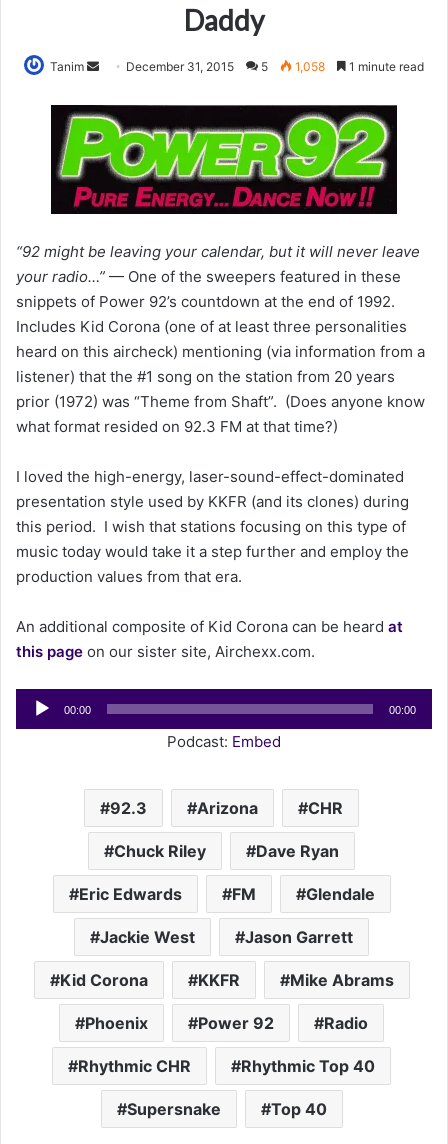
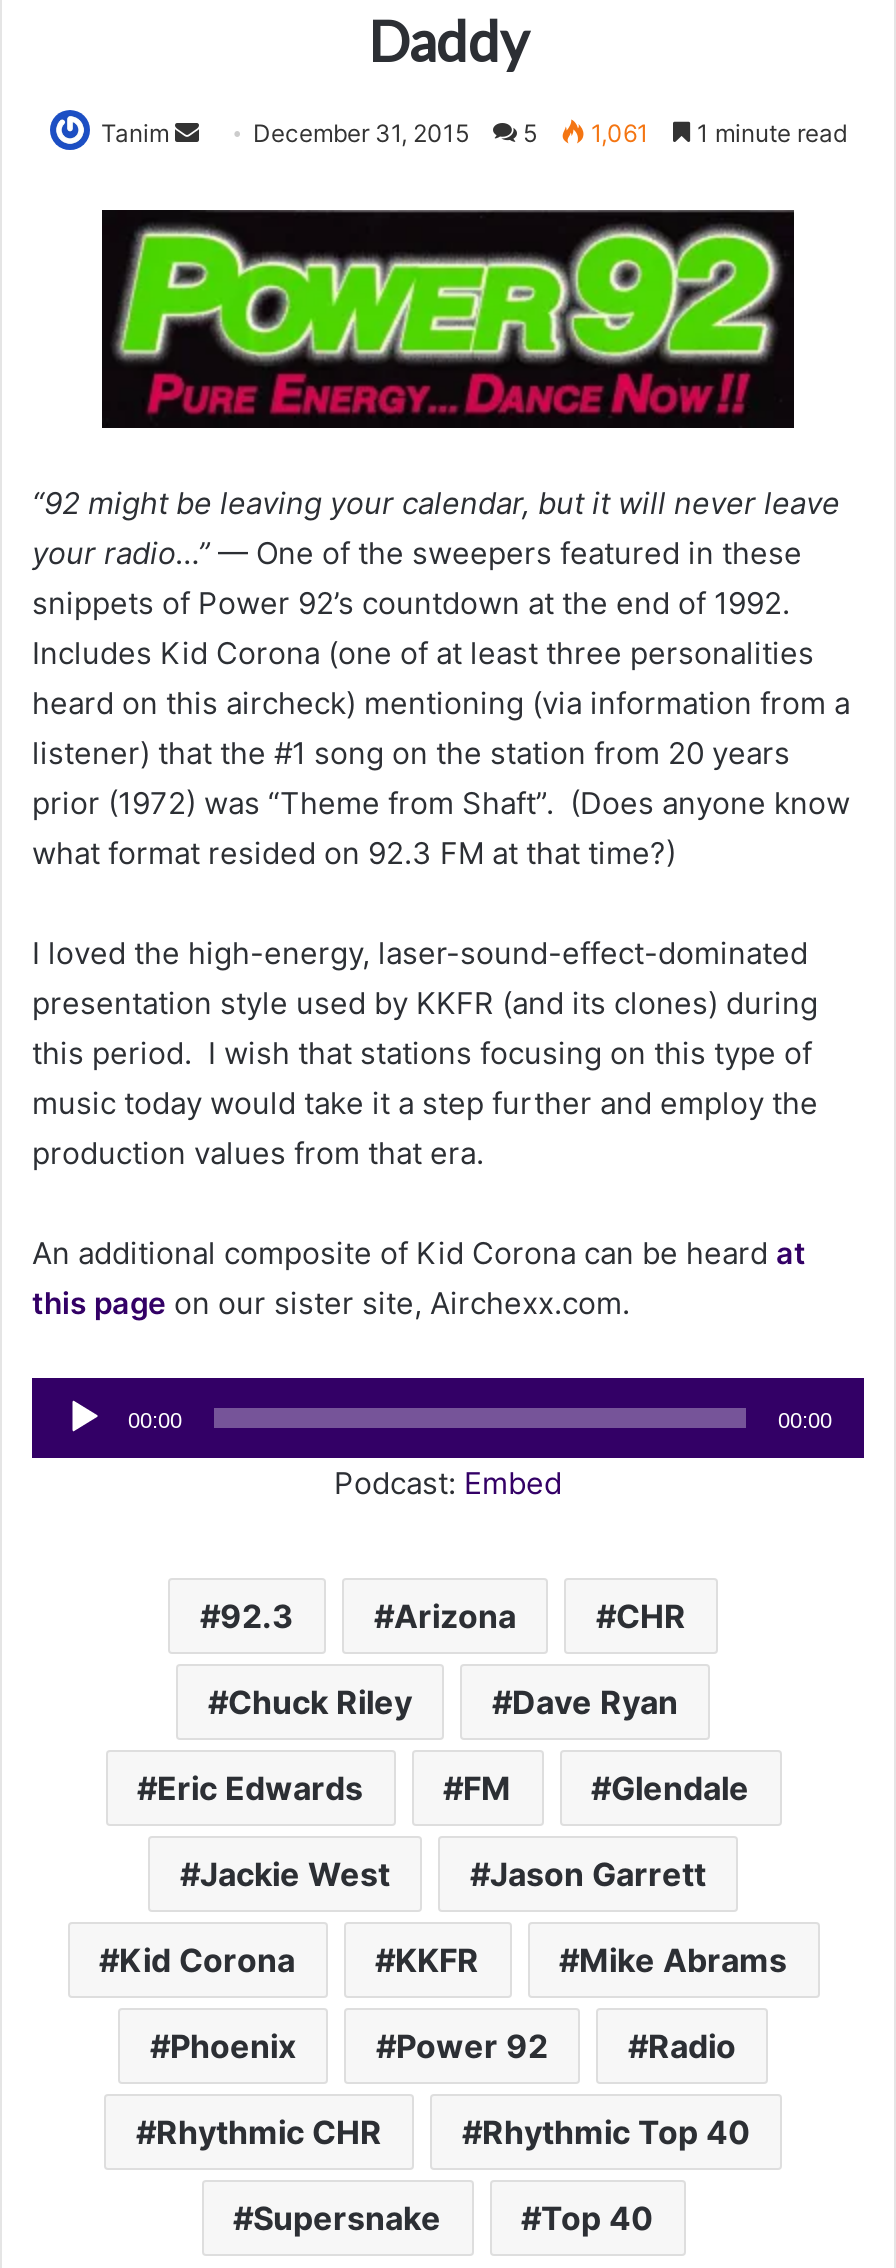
[292,59,325,74] 1,058 -> [585,118,649,148] 1,061

